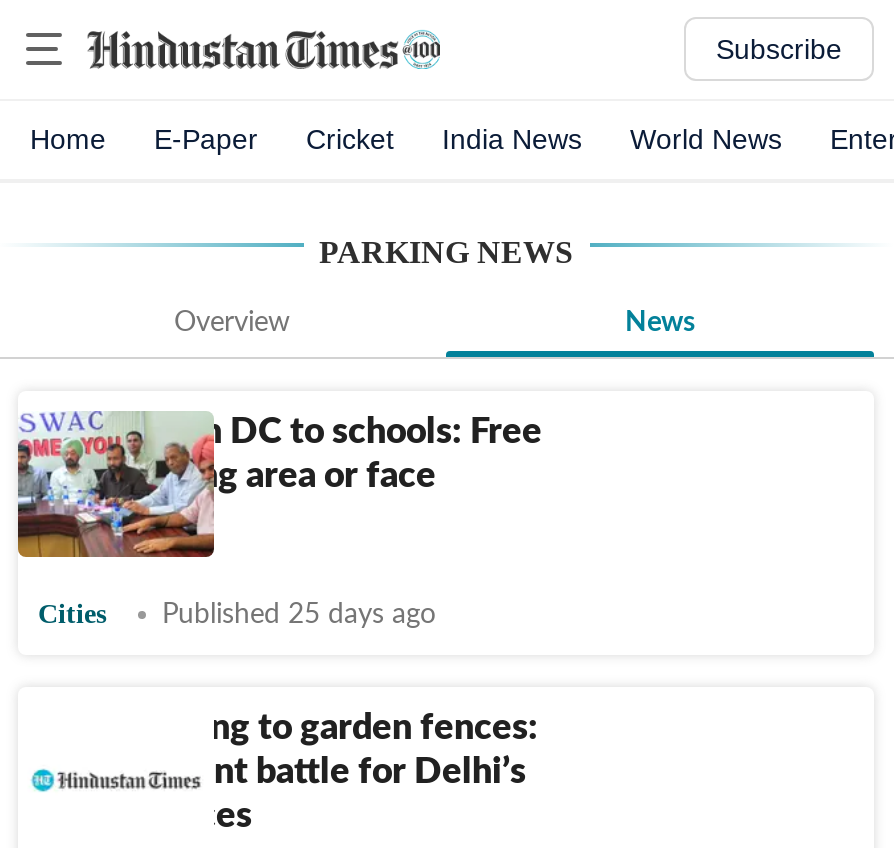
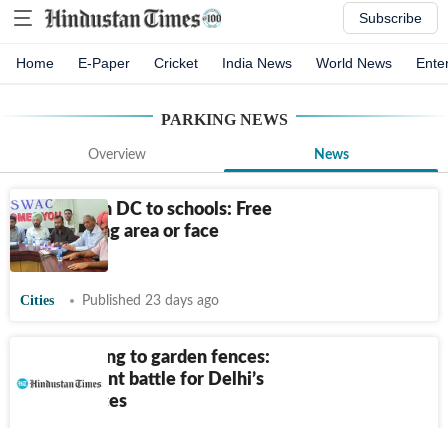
[162,601,436,629] Published 25 days ago -> [82,294,219,308] Published 23 days ago

